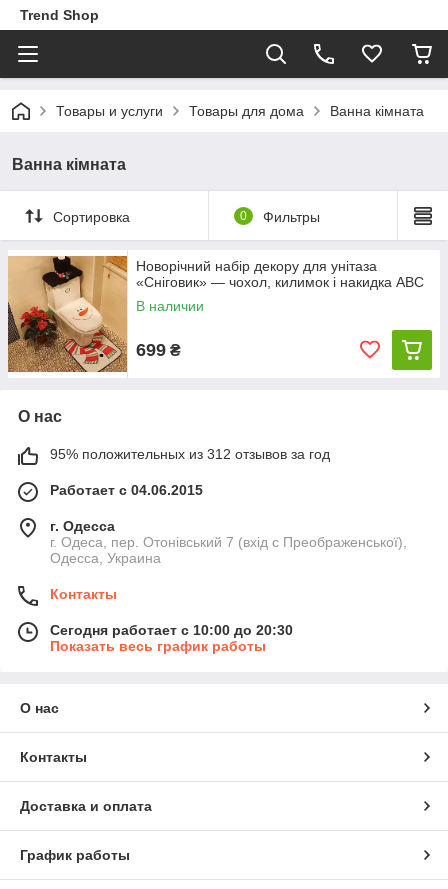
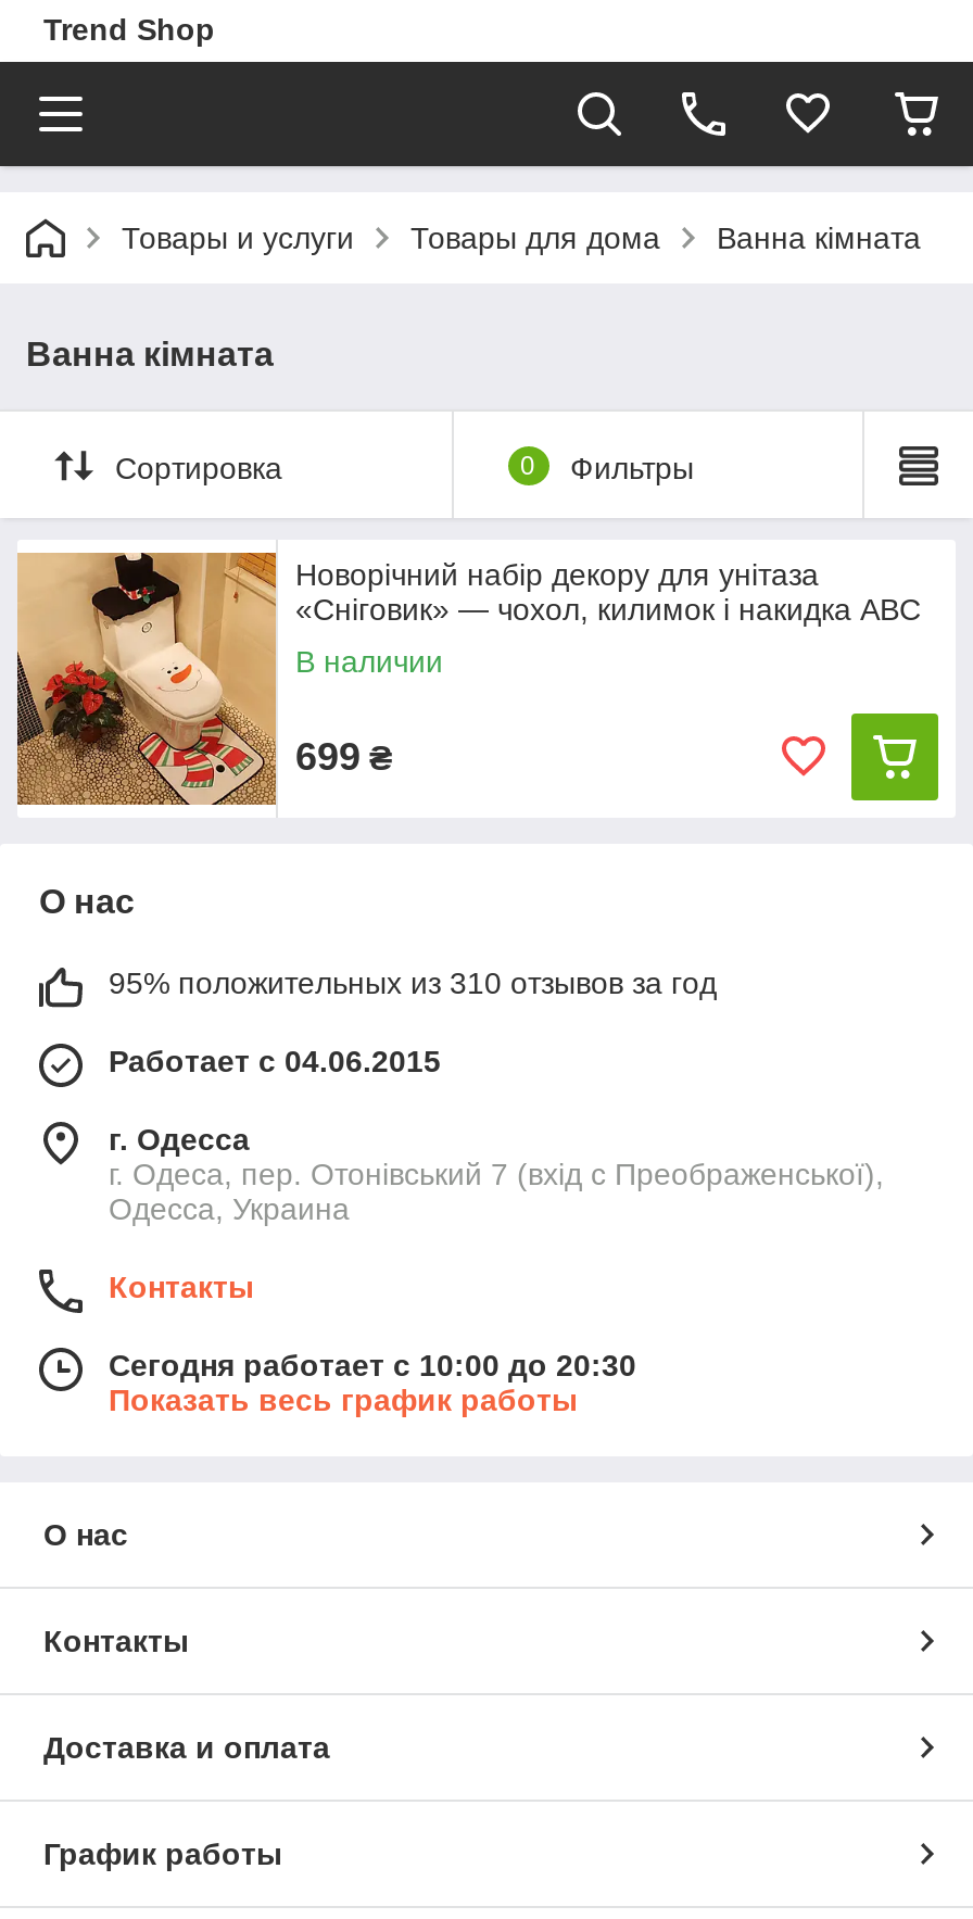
[50,446,330,462] 95% положительных из 312 отзывов за год -> [109,965,717,1000] 95% положительных из 310 отзывов за год

